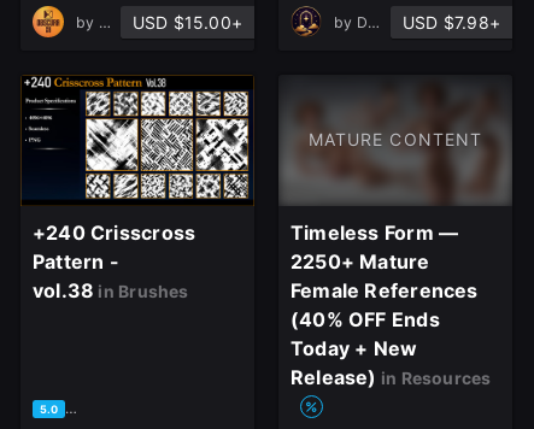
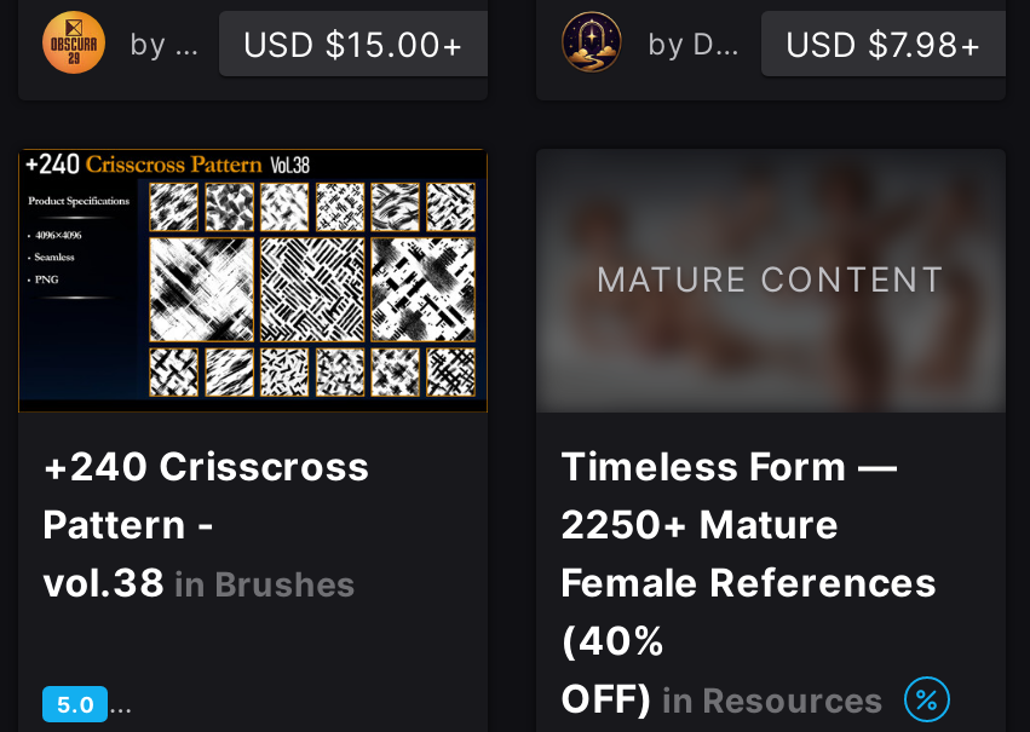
[291,307,491,389] (40% OFF Ends | Today + New | Release) in Resources -> [560,615,884,721] (40% | OFF) in Resources

